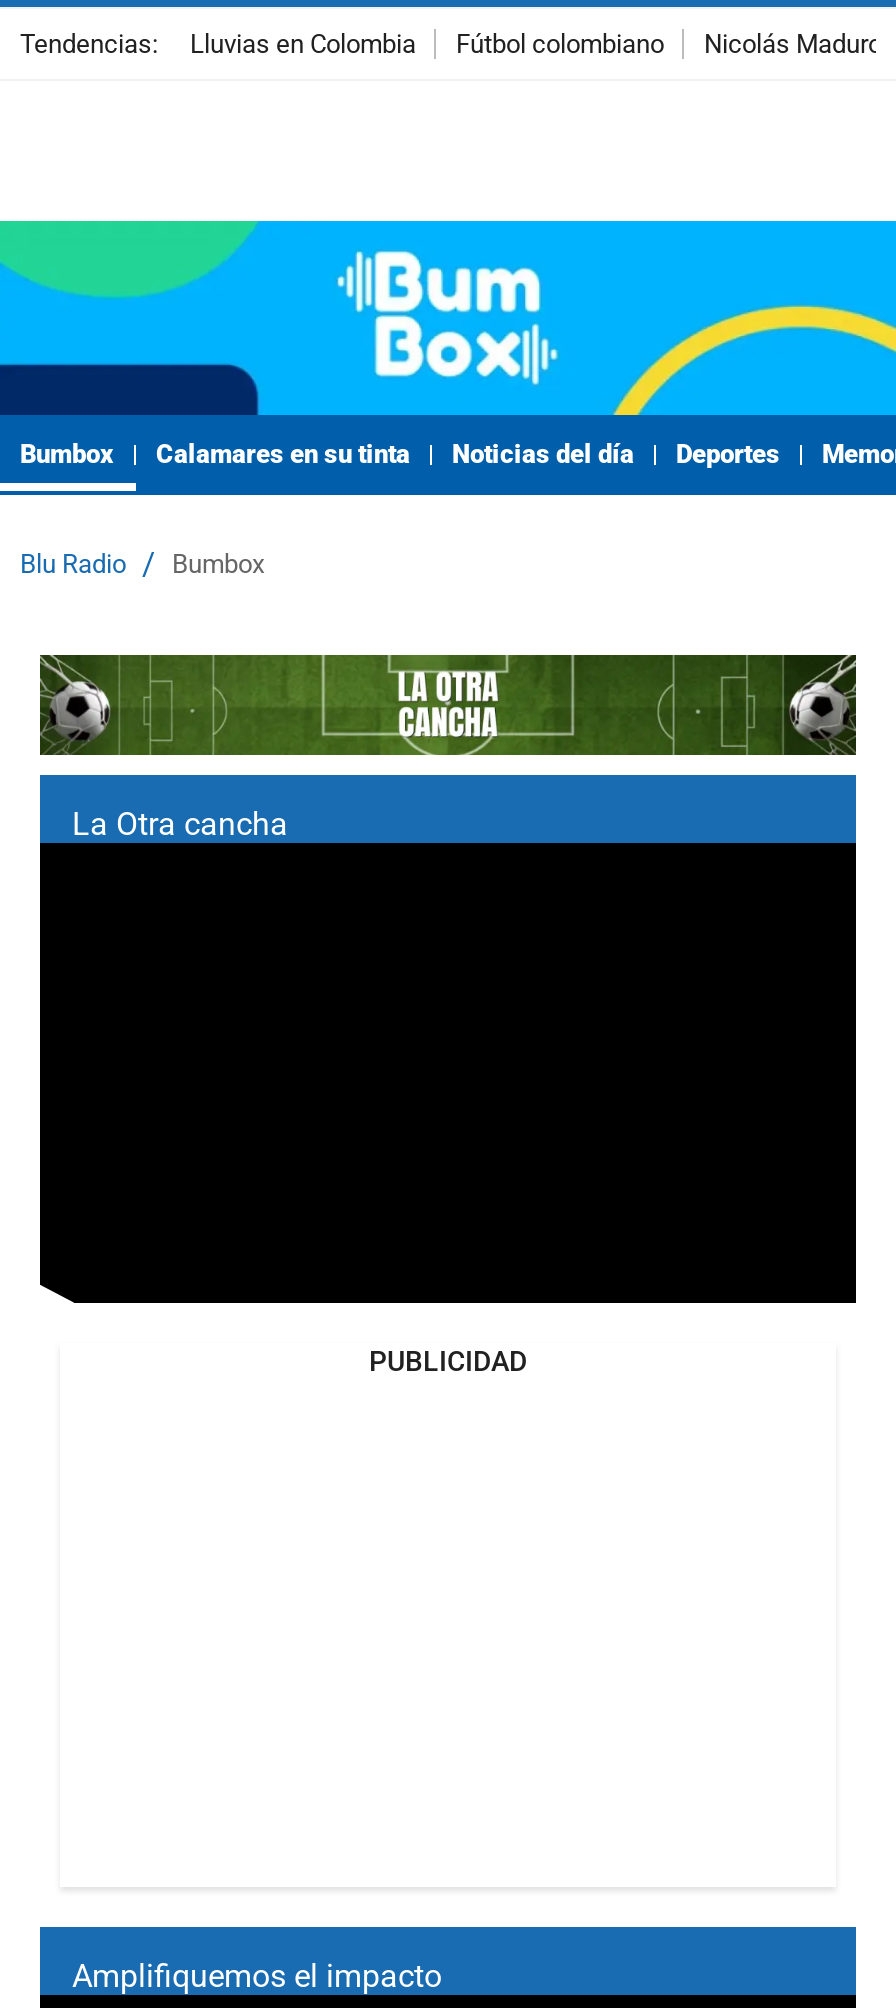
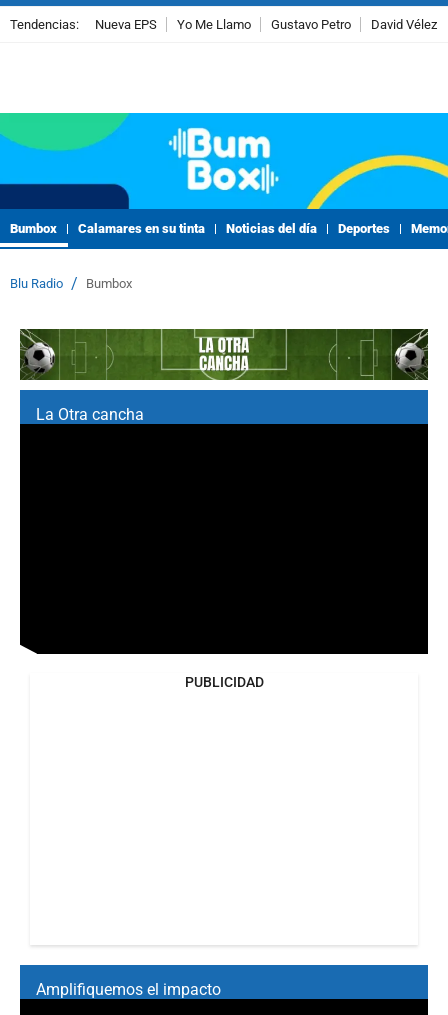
[190,28,882,58] Lluvias en Colombia | Fútbol colombiano | Nicolás Maduro -> [95,16,437,31] Nueva EPS | Yo Me Llamo | Gustavo Petro | David Vélez

